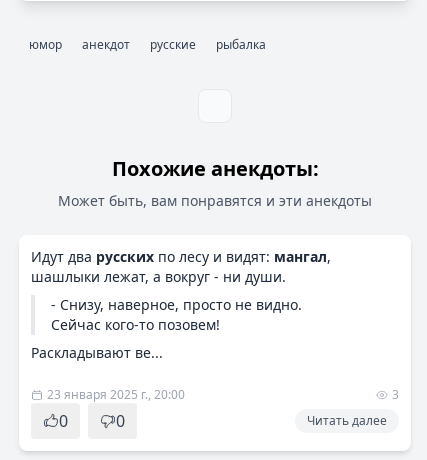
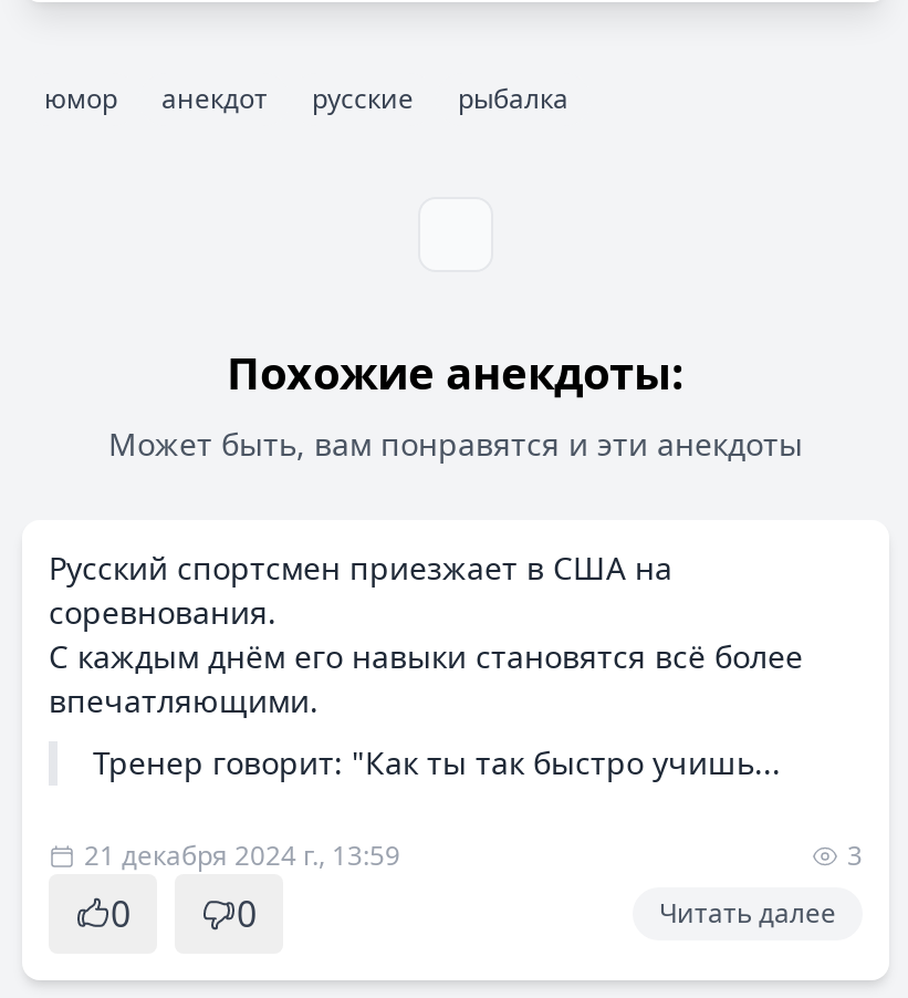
[31,247,331,403] Идут два русских по лесу и видят: мангал, | шашлыки лежат, а вокруг - ни души. | - Снизу, наверное, просто не видно. | Сейчас кого-то позовем! | Раскладывают ве... | 23 января 2025 г., 20:00 -> [49,547,803,874] Русский спортсмен приезжает в США на | соревнования. | С каждым днём его навыки становятся всё более | впечатляющими. | Тренер говорит: "Как ты так быстро учишь... | 21 декабря 2024 г., 13:59

